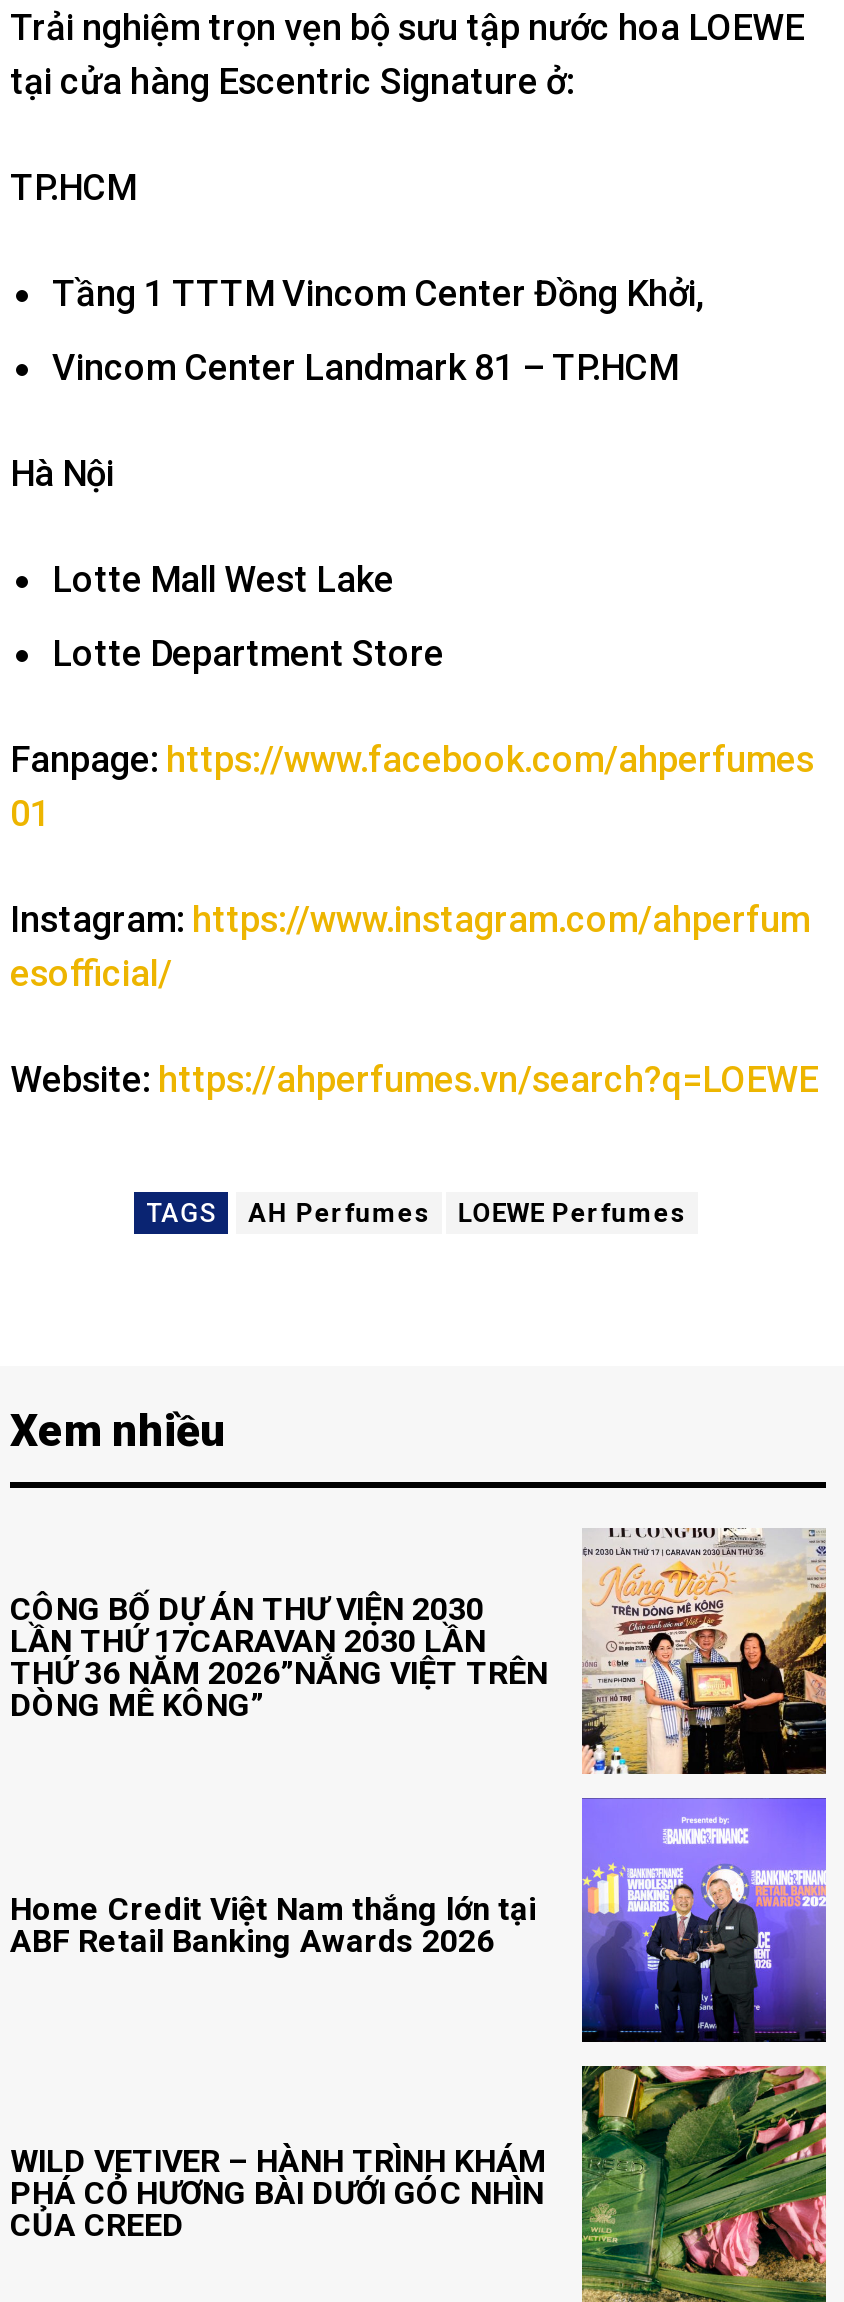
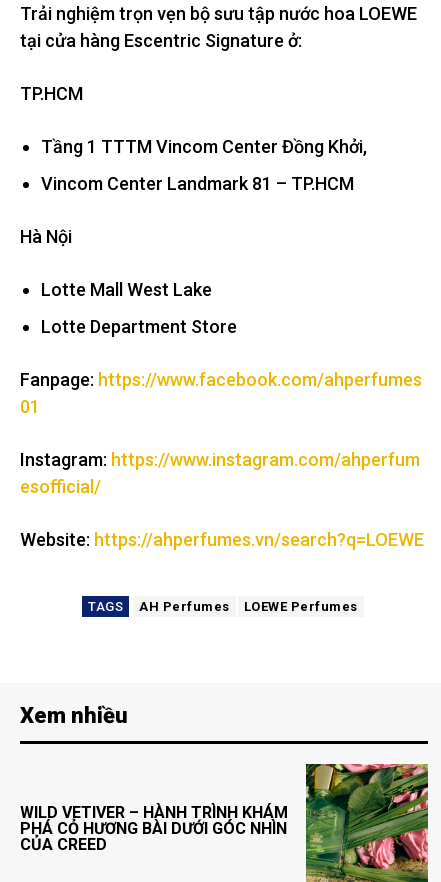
[10,1526,828,1776] [image] | CÔNG BỐ DỰ ÁN THƯ VIỆN 2030 | LẦN THỨ 17CARAVAN 2030 LẦN | THỨ 36 NĂM 2026”NẮNG VIỆT TRÊN | DÒNG MÊ KÔNG” -> none
[10,1796,828,2044] [image] | Home Credit Việt Nam thắng lớn tại | ABF Retail Banking Awards 2026 -> none

